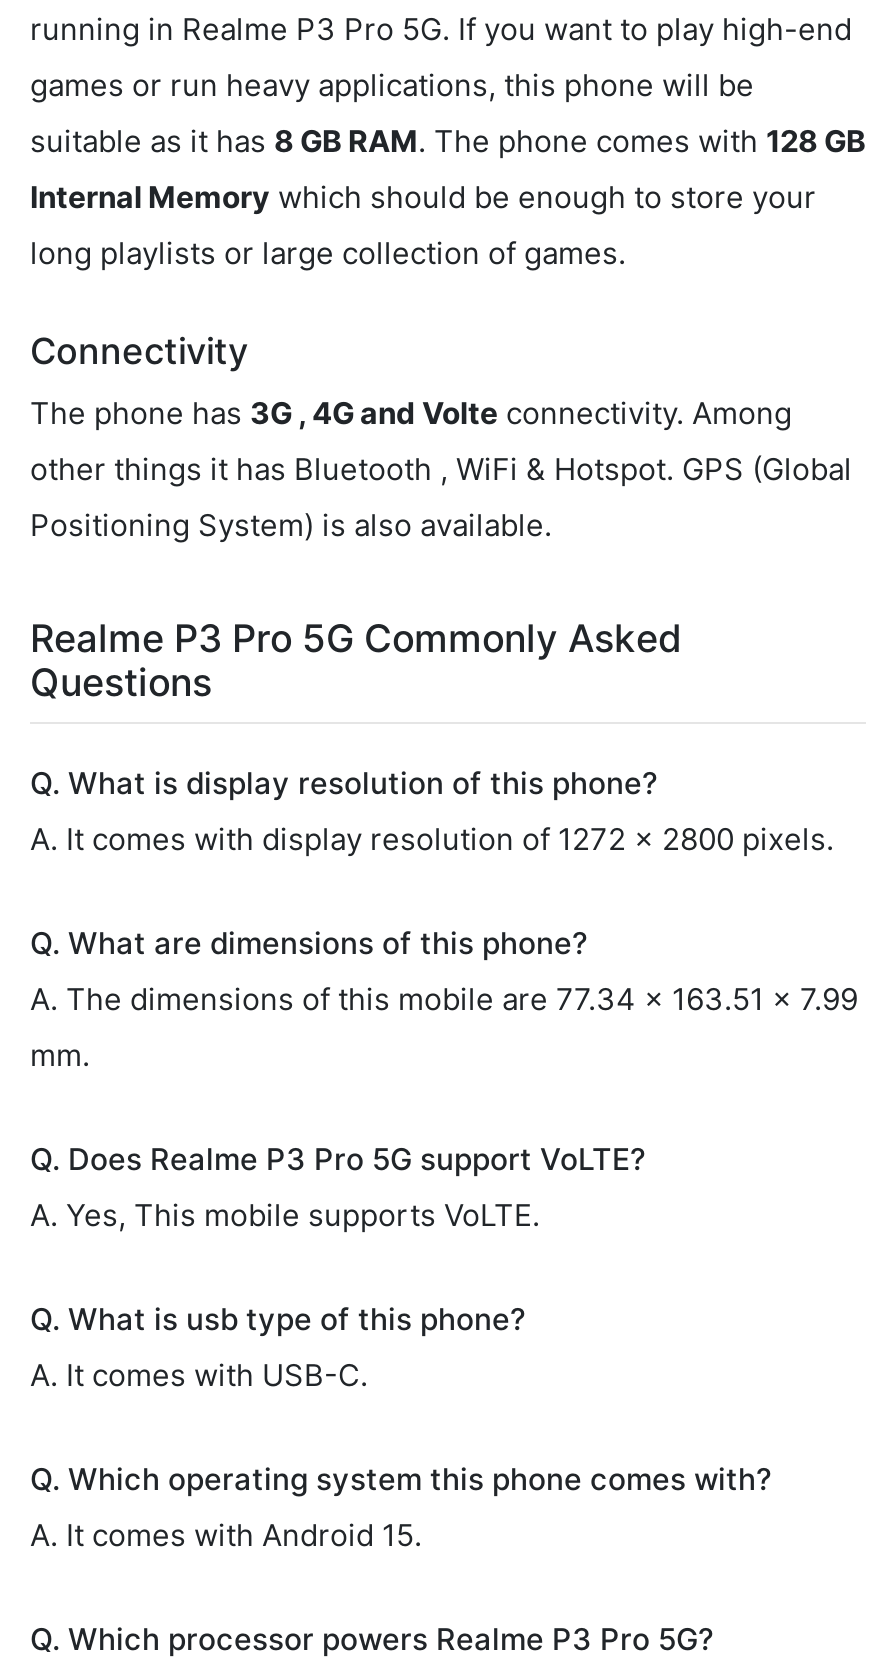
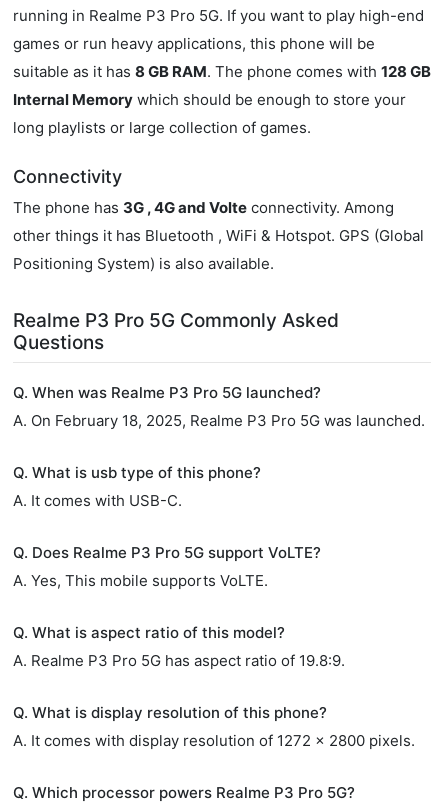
moved [30,764,834,858] -> [13,703,415,750]: Q. What is display resolution of this phone? | A. It comes with display resolution of 1272 x 2800 pixels.
[30,924,858,1074] Q. What are dimensions of this phone? | A. The dimensions of this mobile are 77.34 x 163.51 x 7.99 | mm. -> [13,383,425,430] Q. When was Realme P3 Pro 5G launched? | A. On February 18, 2025, Realme P3 Pro 5G was launched.
moved [30,1140,646,1234] -> [13,543,321,590]: Q. Does Realme P3 Pro 5G support VoLTE? | A. Yes, This mobile supports VoLTE.
moved [30,1300,526,1394] -> [13,463,261,510]: Q. What is usb type of this phone? | A. It comes with USB-C.
[30,1460,772,1554] Q. Which operating system this phone comes with? | A. It comes with Android 15. -> [13,623,345,670] Q. What is aspect ratio of this model? | A. Realme P3 Pro 5G has aspect ratio of 19.8:9.

